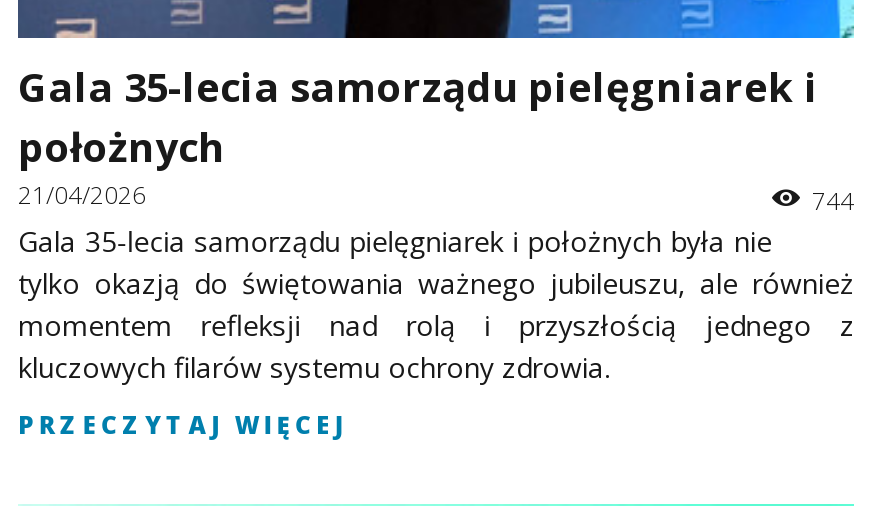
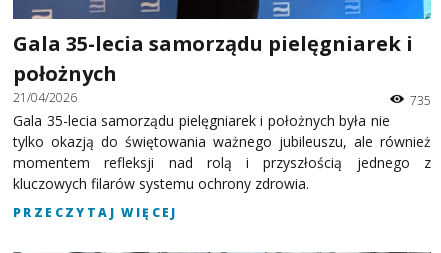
[800,185,854,219] 744 -> [404,92,431,109] 735

